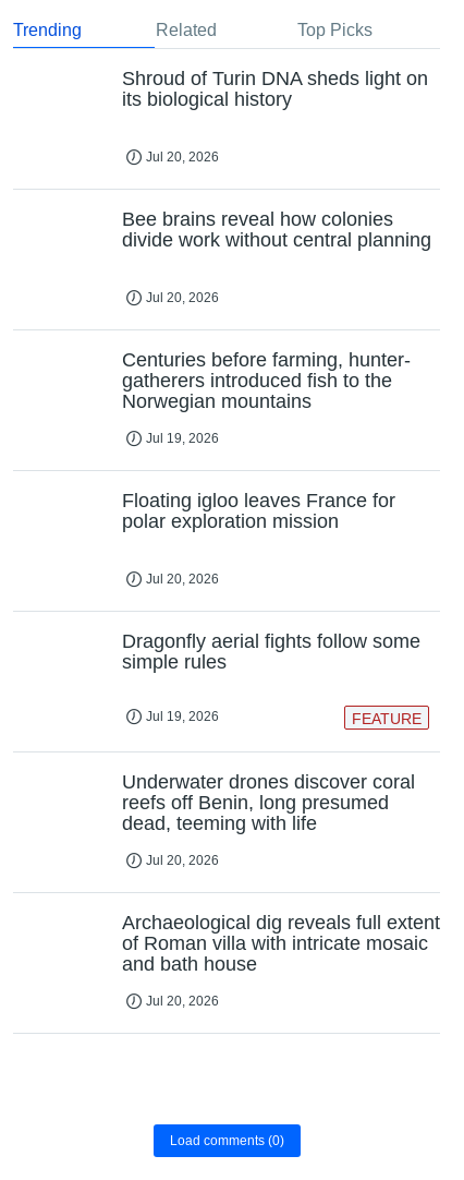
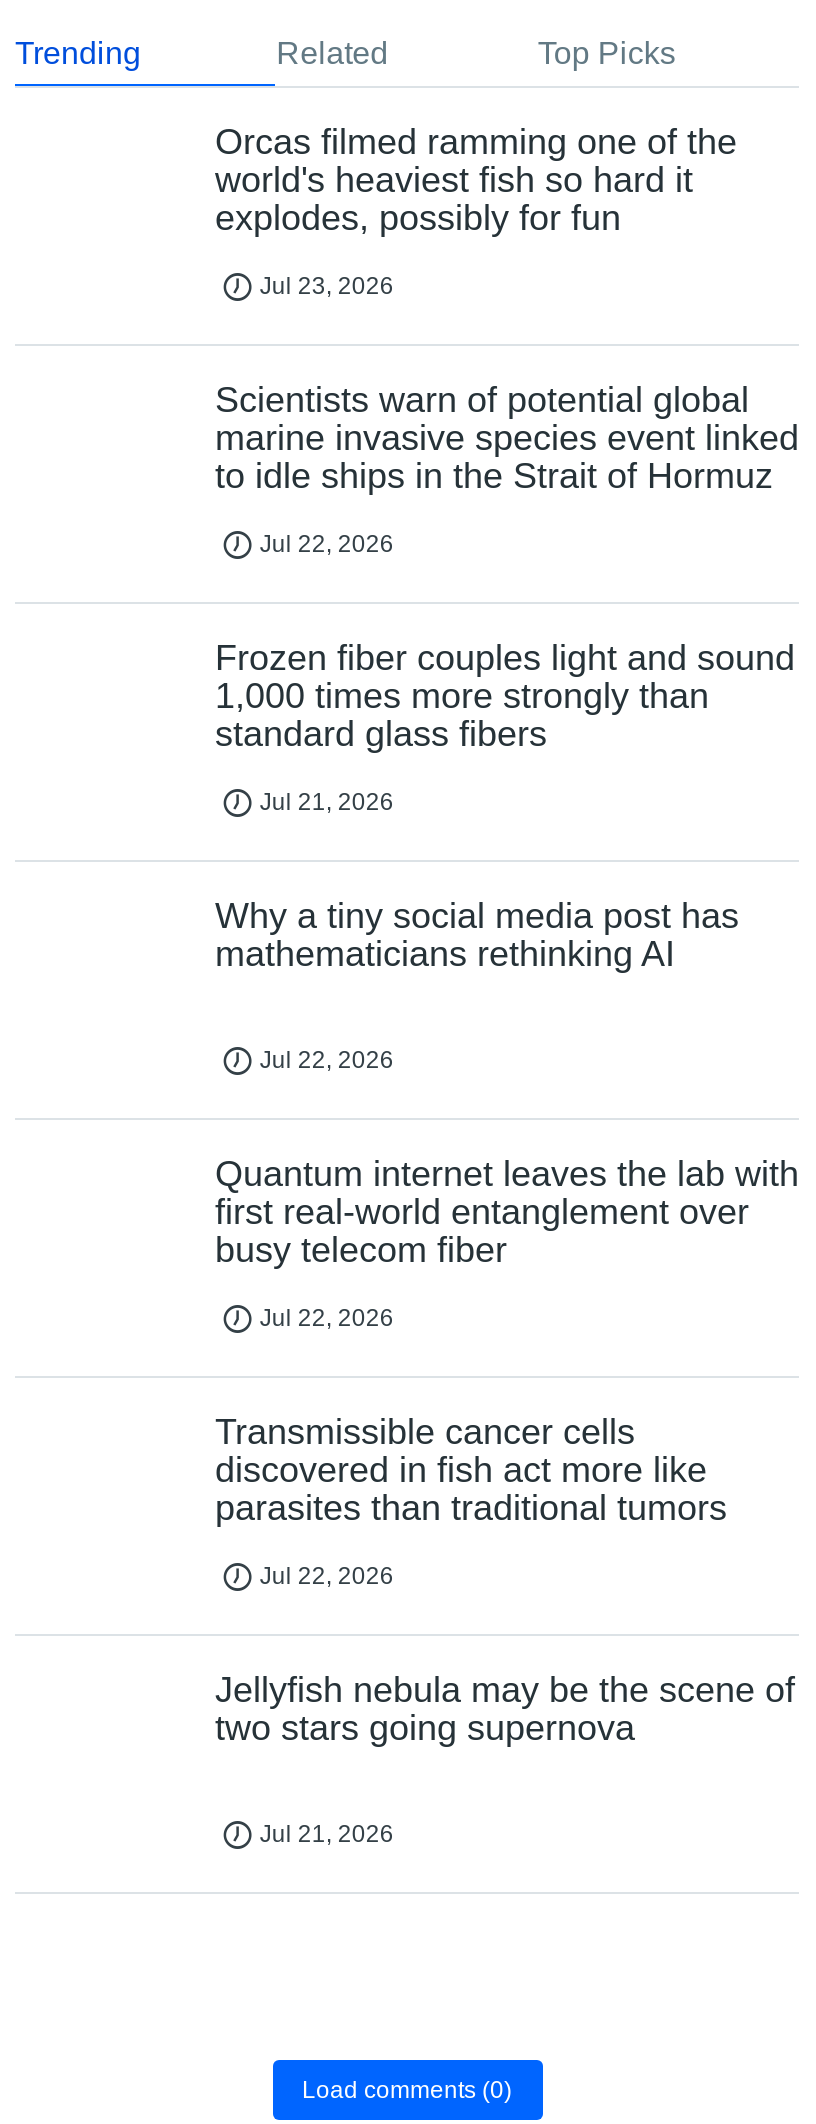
[122,67,428,110] Shroud of Turin DNA sheds light on | its biological history -> [215,122,737,238] Orcas filmed ramming one of the | world's heaviest fish so hard it | explodes, possibly for fun
[146,149,219,164] Jul 20, 2026 -> [260,272,394,300] Jul 23, 2026
[122,208,431,251] Bee brains reveal how colonies | divide work without central planning -> [215,380,799,496] Scientists warn of potential global | marine invasive species event linked | to idle ships in the Strait of Hormuz
[146,290,219,305] Jul 20, 2026 -> [260,530,394,558] Jul 22, 2026
[122,349,411,412] Centuries before farming, hunter- | gatherers introduced fish to the | Norwegian mountains -> [215,638,795,754] Frozen fiber couples light and sound | 1,000 times more strongly than | standard glass fibers
[146,431,219,446] Jul 19, 2026 -> [260,788,394,816] Jul 21, 2026
[122,489,395,532] Floating igloo leaves France for | polar exploration mission -> [215,896,739,974] Why a tiny social media post has | mathematicians rethinking AI
[146,571,219,587] Jul 20, 2026 -> [260,1046,394,1074] Jul 22, 2026
[122,630,420,673] Dragonfly aerial fights follow some | simple rules -> [215,1154,799,1270] Quantum internet leaves the lab with | first real-world entanglement over | busy telecom fiber
[146,709,422,727] Jul 19, 2026 | FEATURE -> [260,1304,394,1332] Jul 22, 2026
[122,771,415,834] Underwater drones discover coral | reefs off Benin, long presumed | dead, teeming with life -> [215,1412,727,1528] Transmissible cancer cells | discovered in fish act more like | parasites than traditional tumors
[146,853,219,868] Jul 20, 2026 -> [260,1562,394,1590] Jul 22, 2026
[122,912,440,975] Archaeological dig reveals full extent | of Roman villa with intricate mosaic | and bath house -> [215,1670,795,1748] Jellyfish nebula may be the scene of | two stars going supernova
[146,993,219,1009] Jul 20, 2026 -> [260,1820,394,1848] Jul 21, 2026

